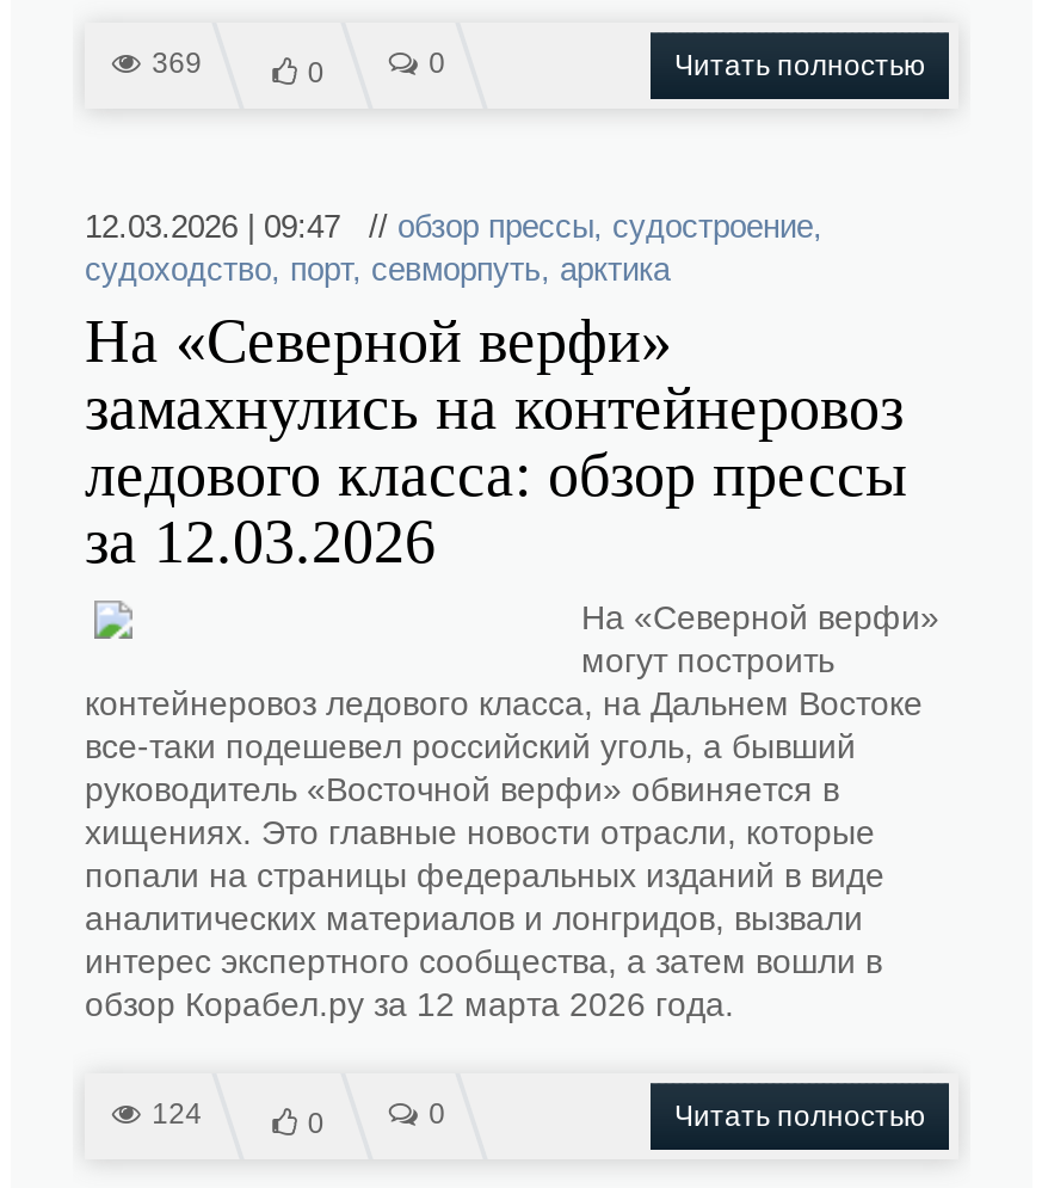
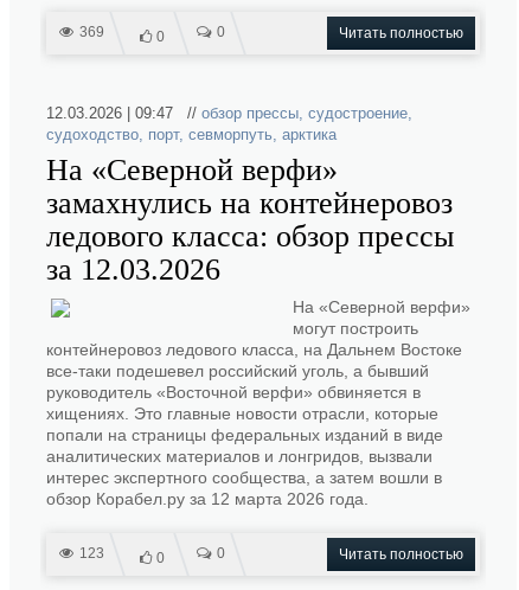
[145,1097,202,1131] 124 -> [76,545,104,562] 123

